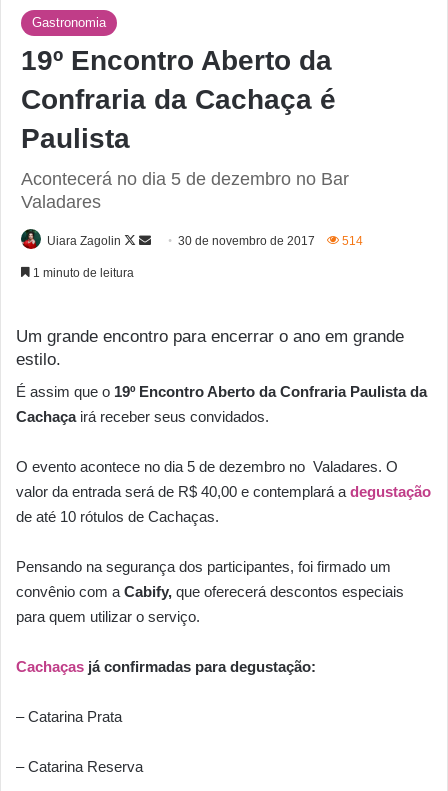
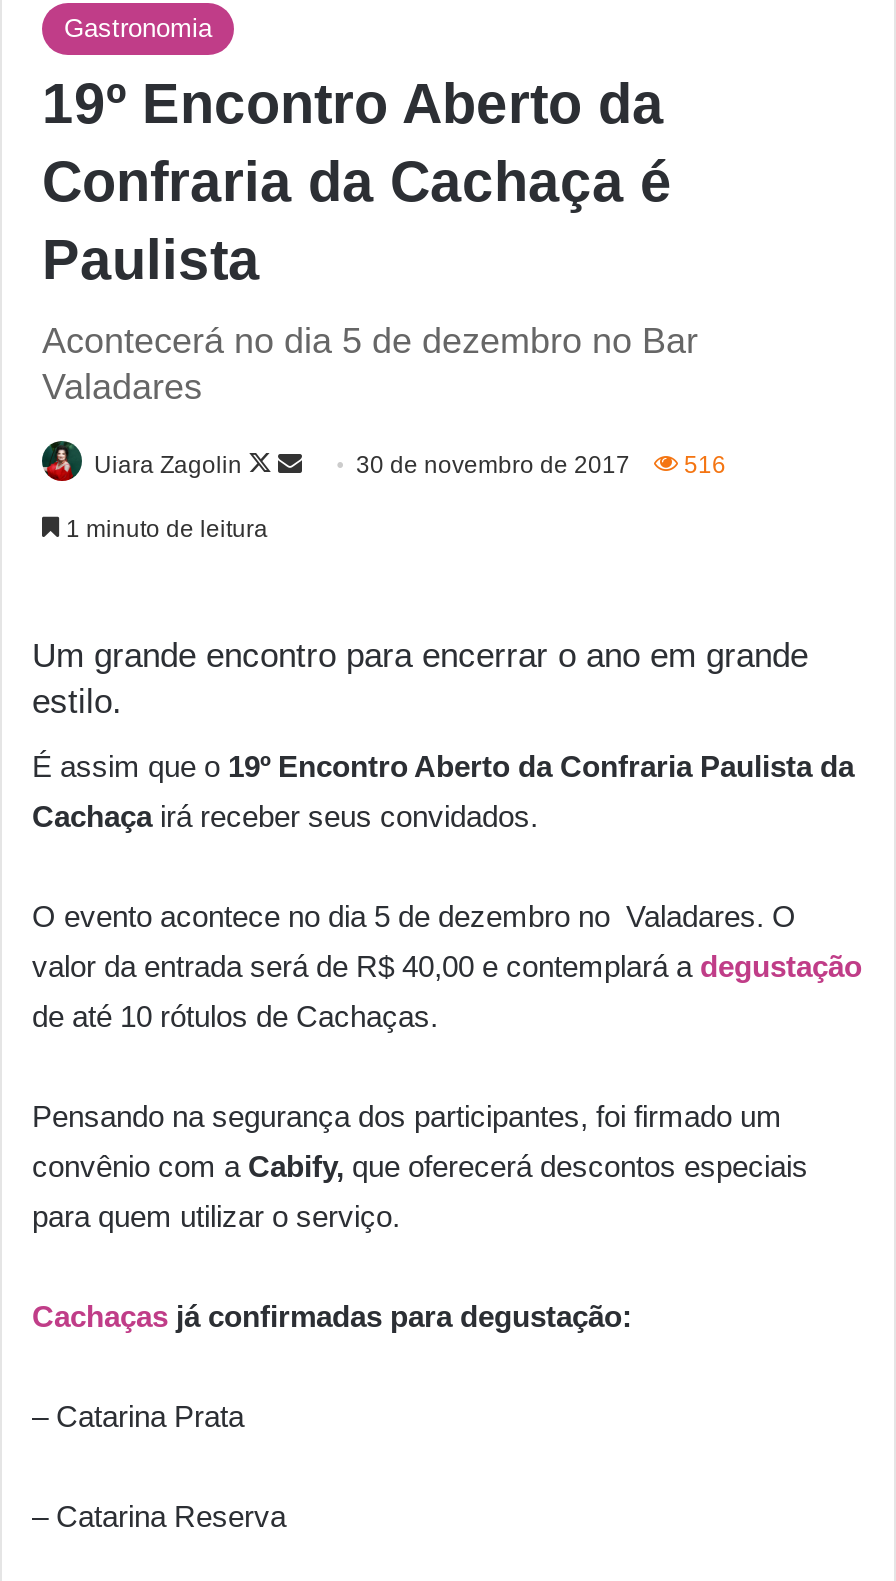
[178,234,363,248] 30 de novembro de 2017 514 -> [356,451,726,479] 30 de novembro de 2017 516

